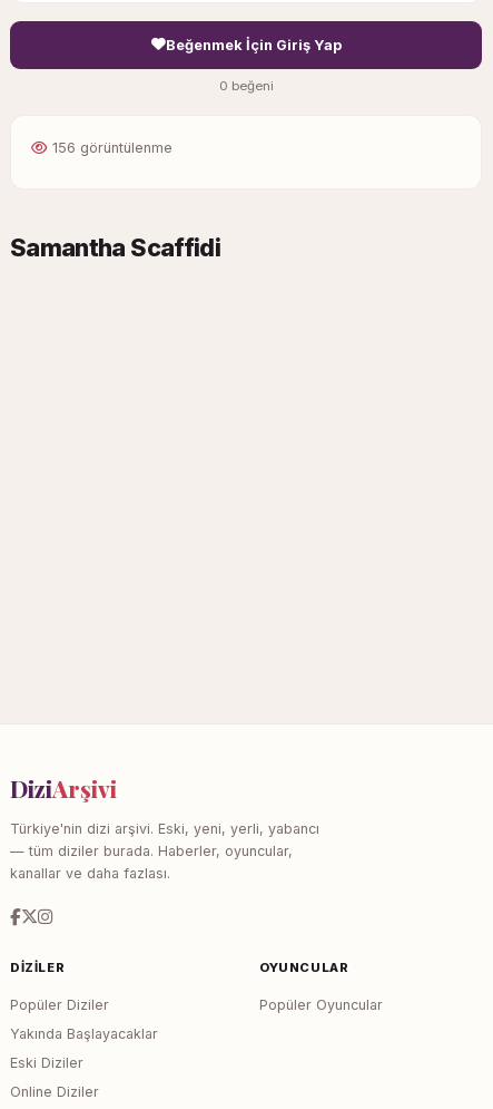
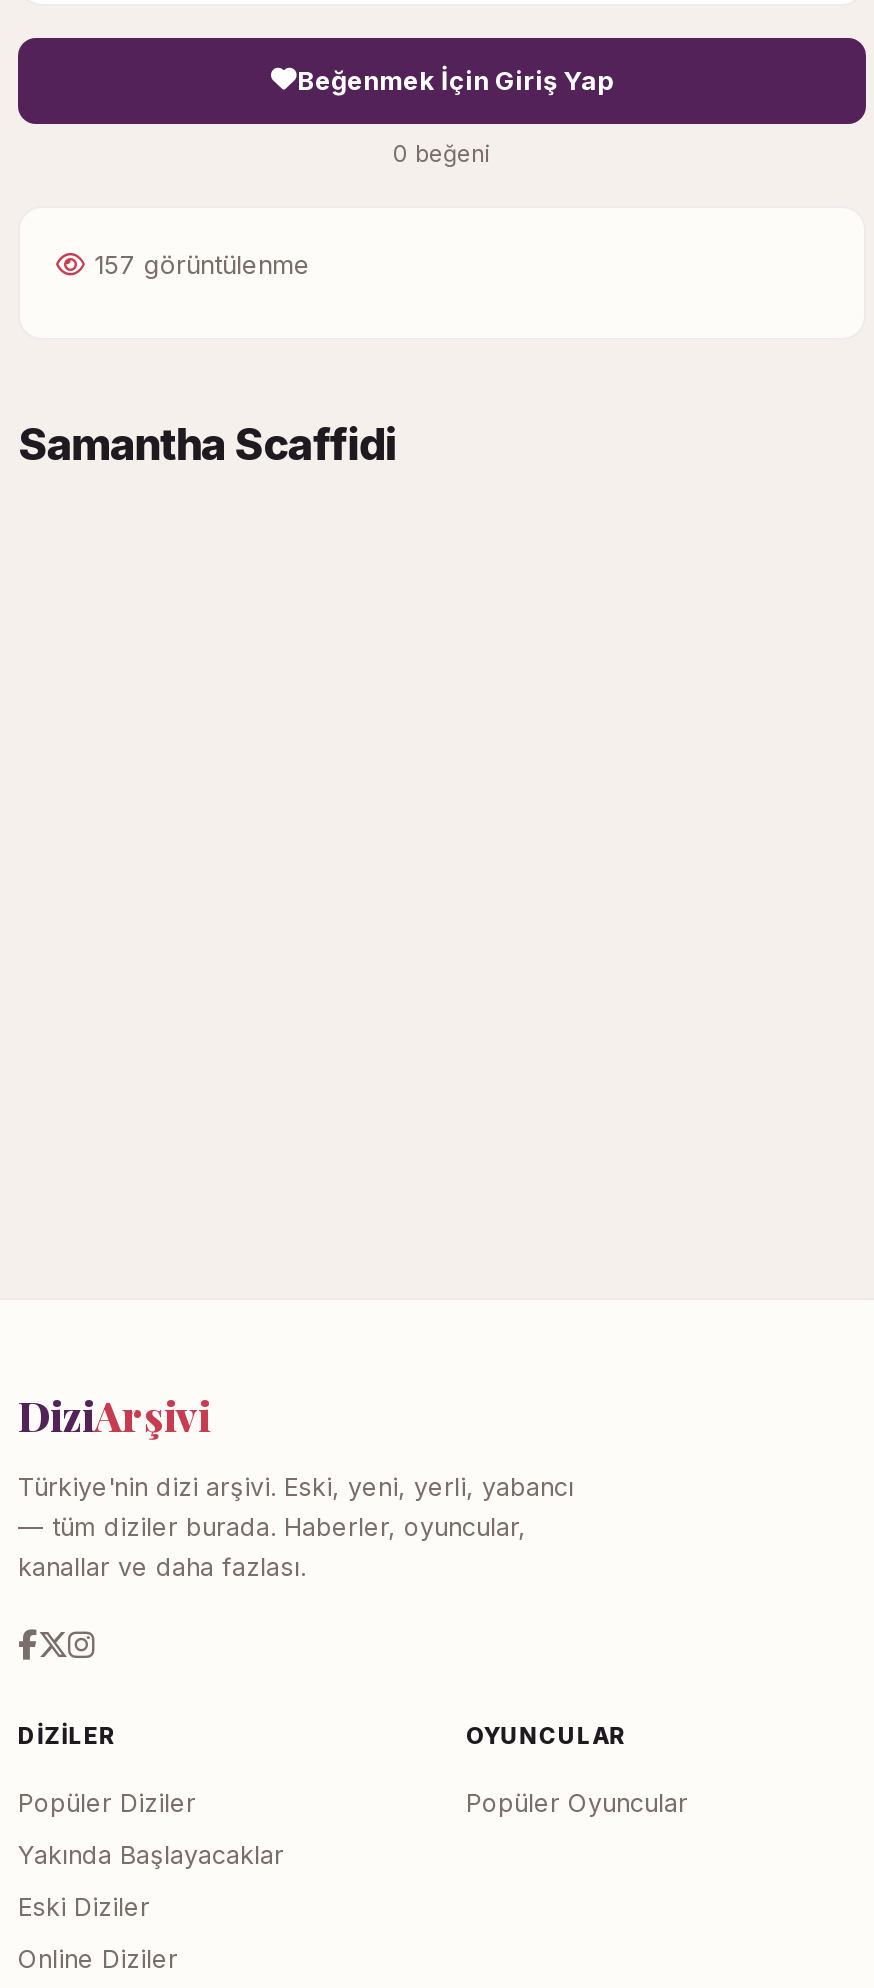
[52,139,172,156] 156 görüntülenme -> [94,250,310,280] 157 görüntülenme

